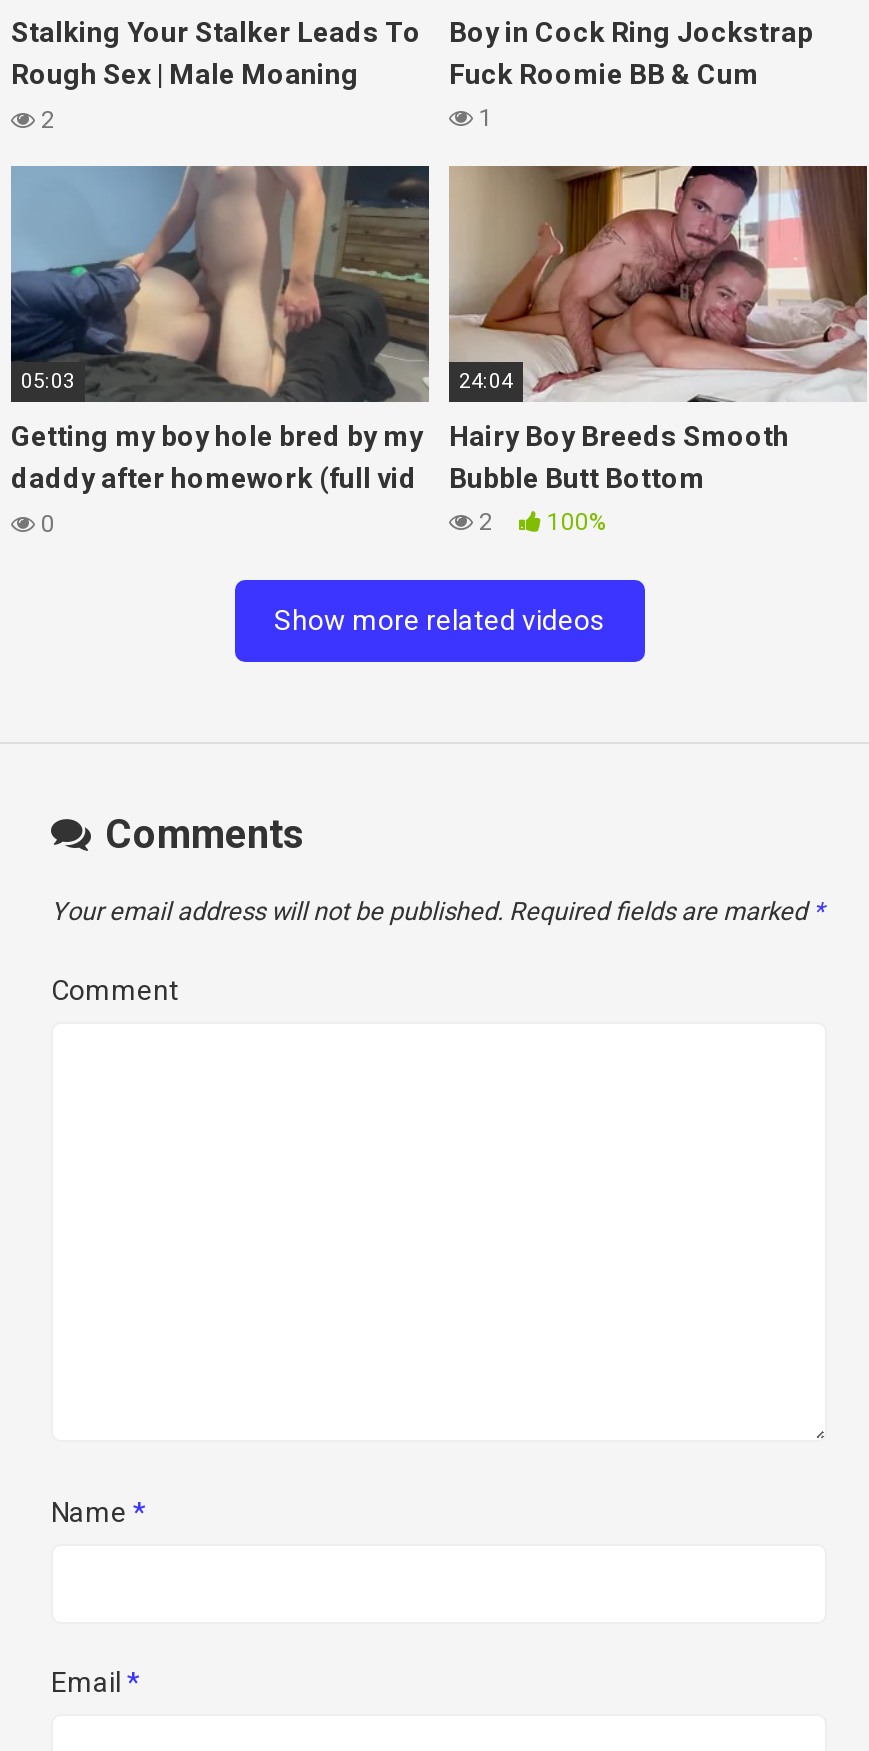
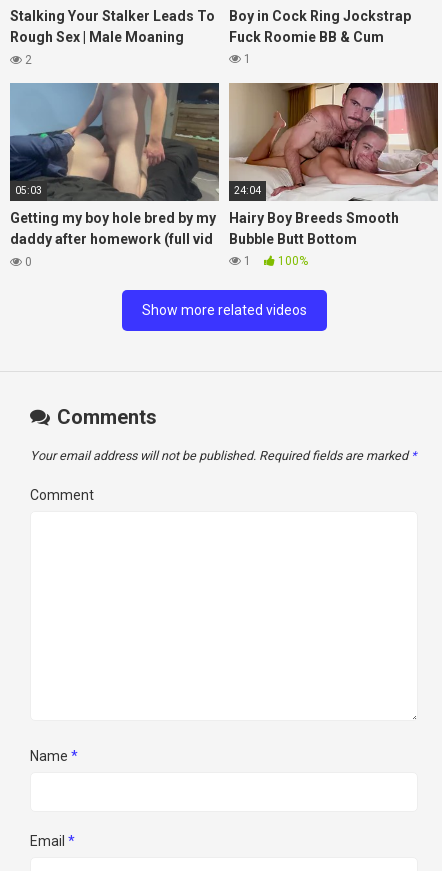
[473,507,607,535] 2 100% -> [241,253,308,267] 1 100%

